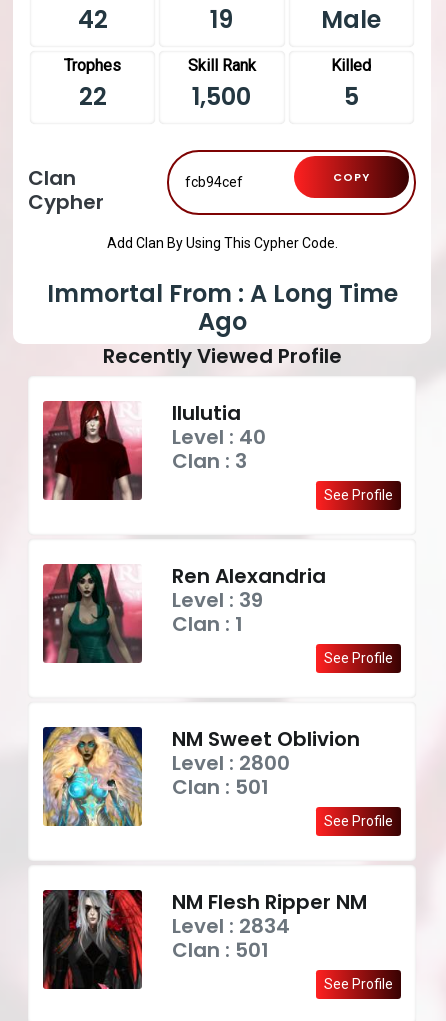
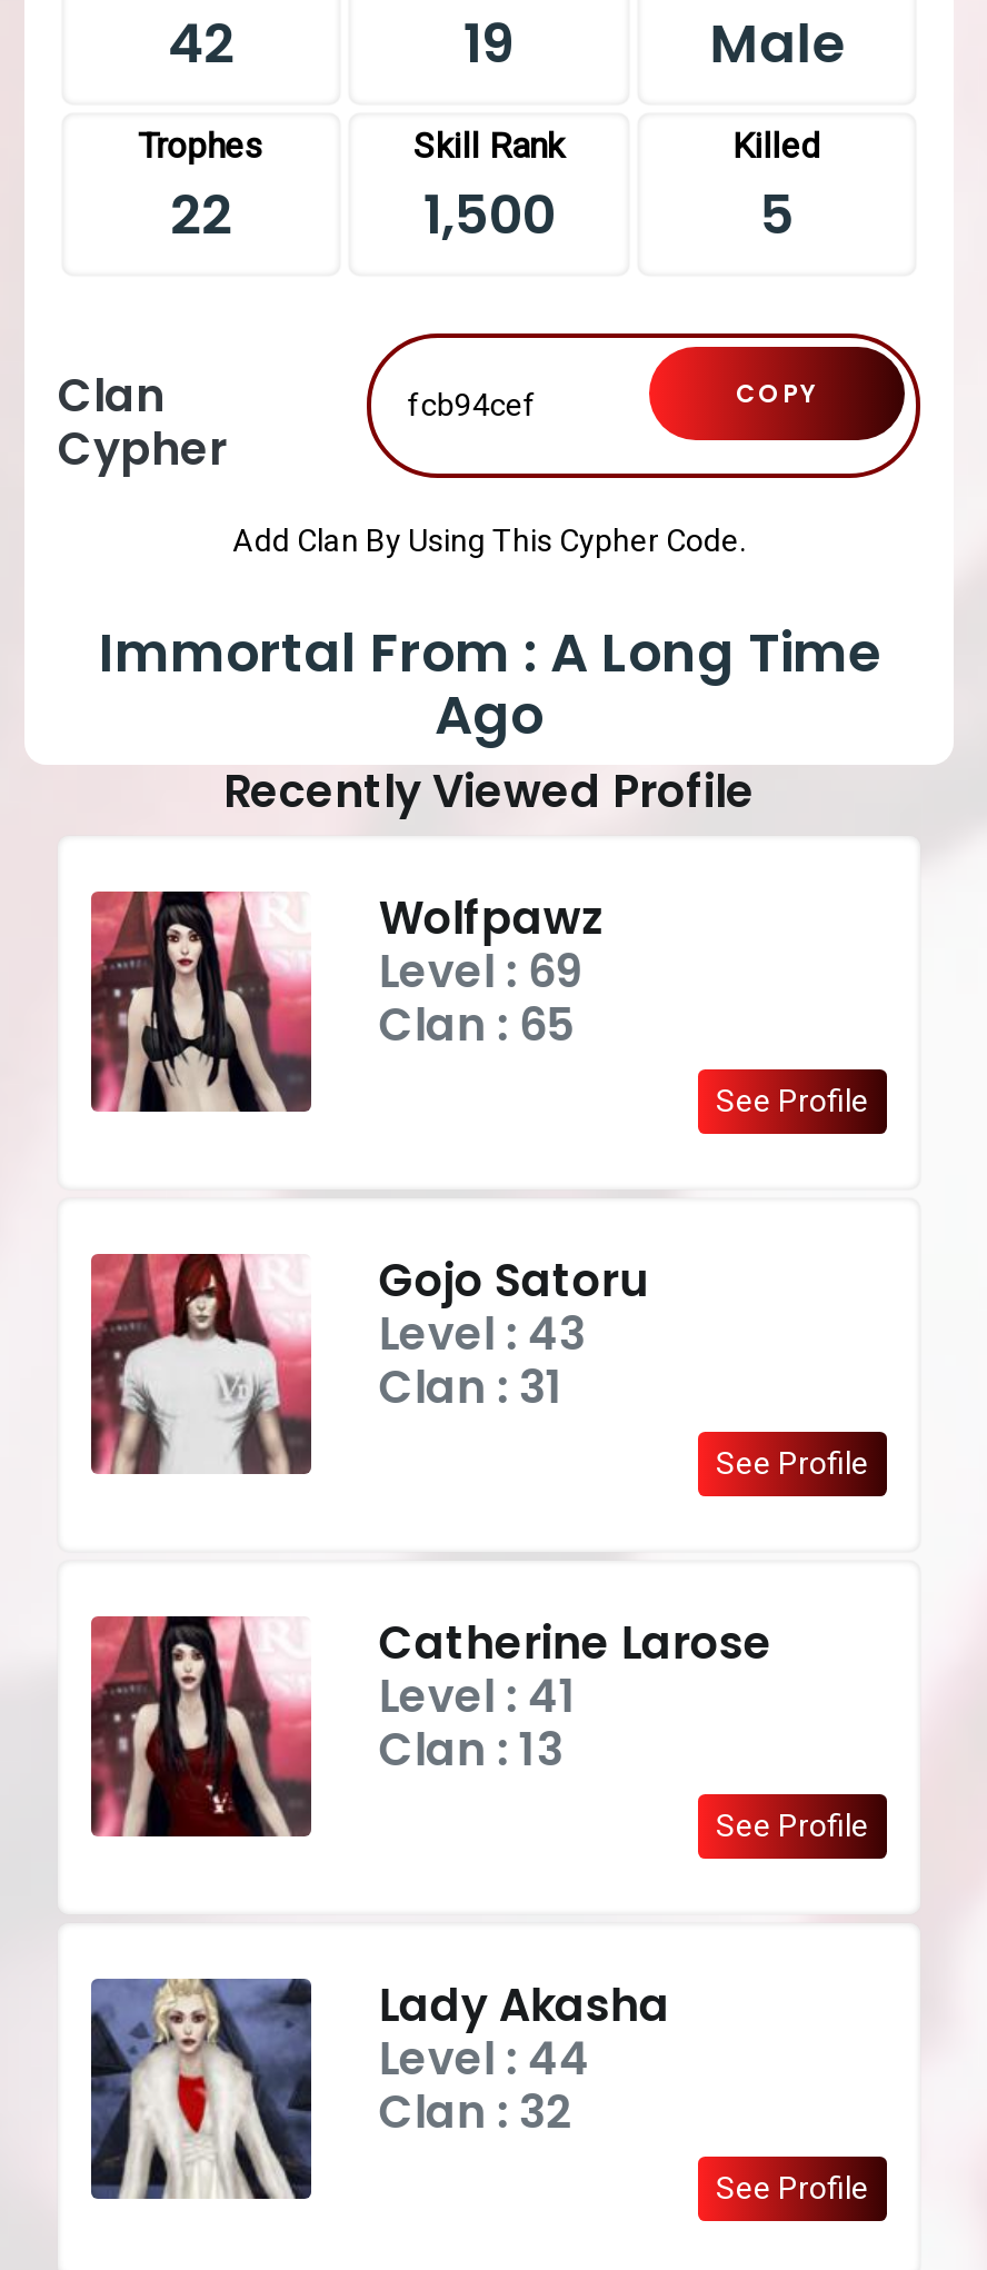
[54,400,132,501] [image] -> [116,889,287,1114] [image]
[172,399,266,475] Ilulutia | Level : 40 | Clan : 3 -> [379,886,603,1055] Wolfpawz | Level : 69 | Clan : 65
[54,563,130,664] [image] -> [113,1252,287,1476] [image]
[172,562,326,638] Ren Alexandria | Level : 39 | Clan : 1 -> [379,1249,648,1418] Gojo Satoru | Level : 43 | Clan : 31
[42,725,360,827] [image] | NM Sweet Oblivion | Level : 2800 | Clan : 501 -> [89,1611,772,1839] [image] | Catherine Larose | Level : 41 | Clan : 13
[42,888,367,990] [image] | NM Flesh Ripper NM | Level : 2834 | Clan : 501 -> [89,1974,670,2201] [image] | Lady Akasha | Level : 44 | Clan : 32

